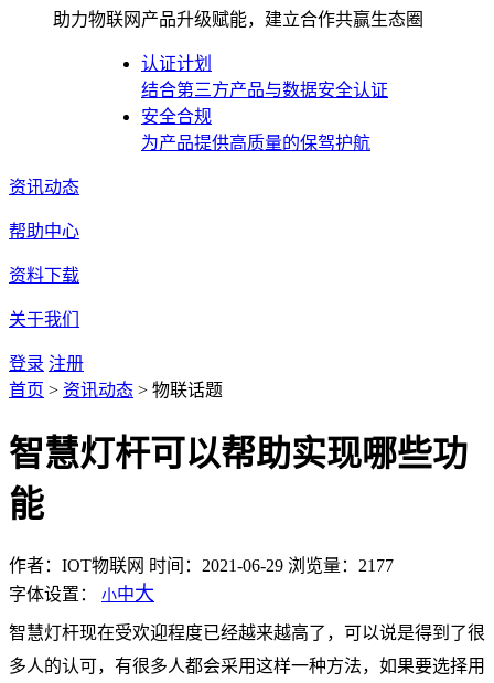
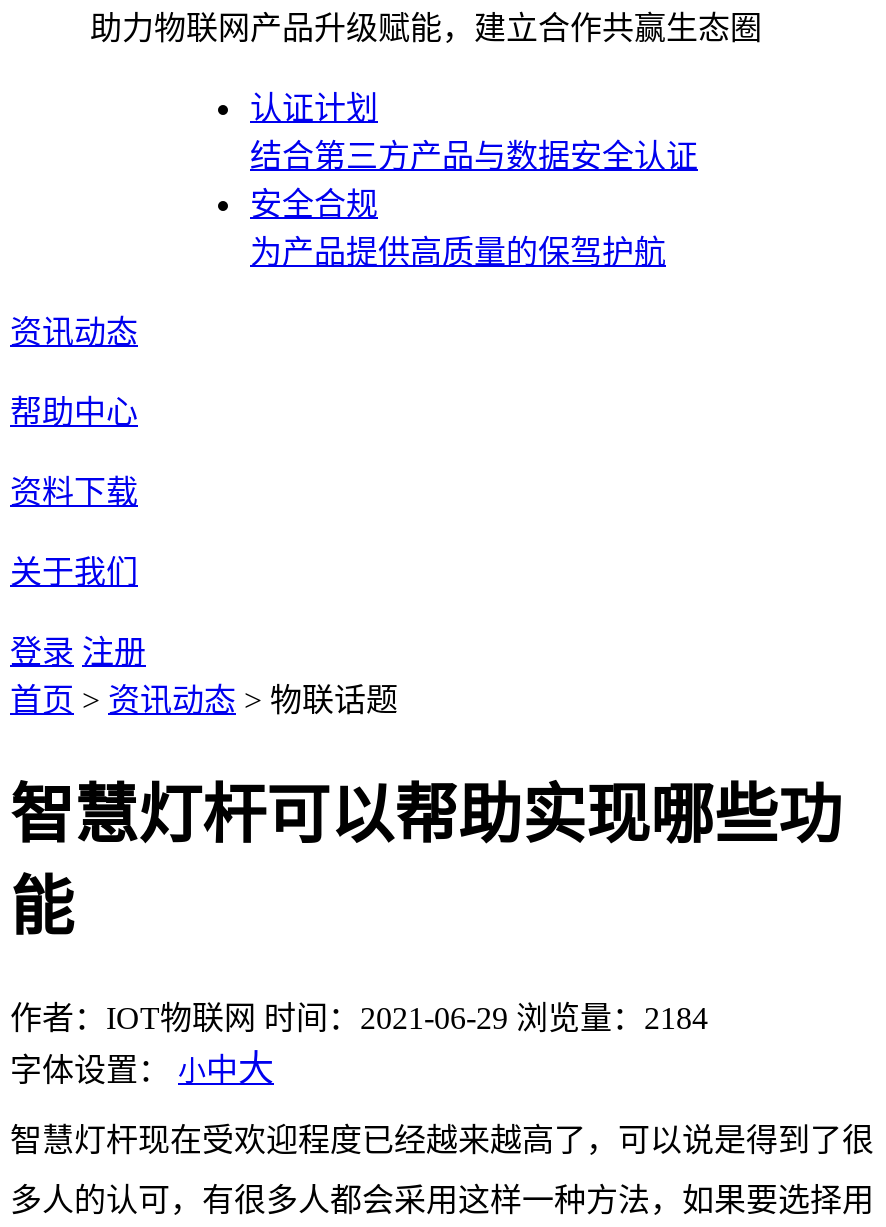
[9,556,394,575] 作者：IOT物联网 时间：2021-06-29 浏览量：2177 -> [10,1001,708,1035] 作者：IOT物联网 时间：2021-06-29 浏览量：2184

